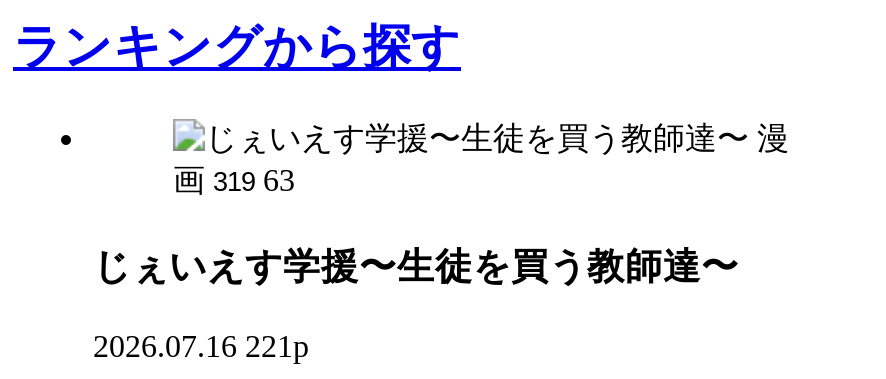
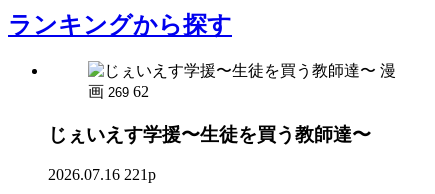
[173,163,295,197] 画 319 63 -> [88,83,149,100] 画 269 62

